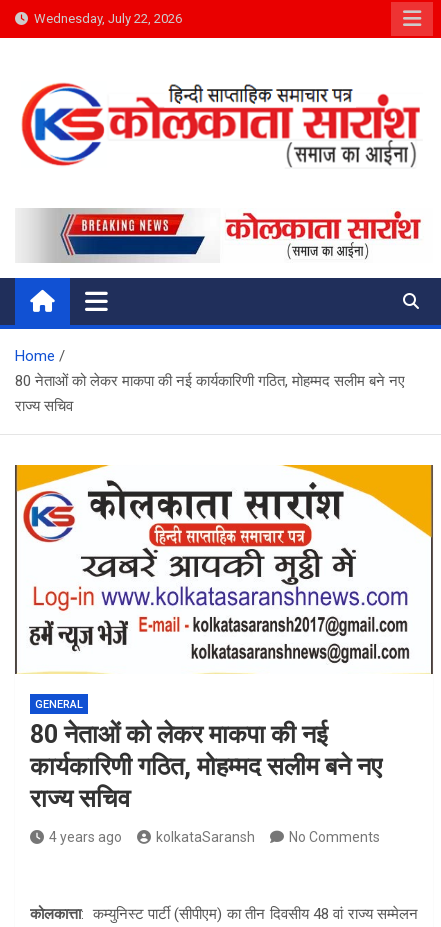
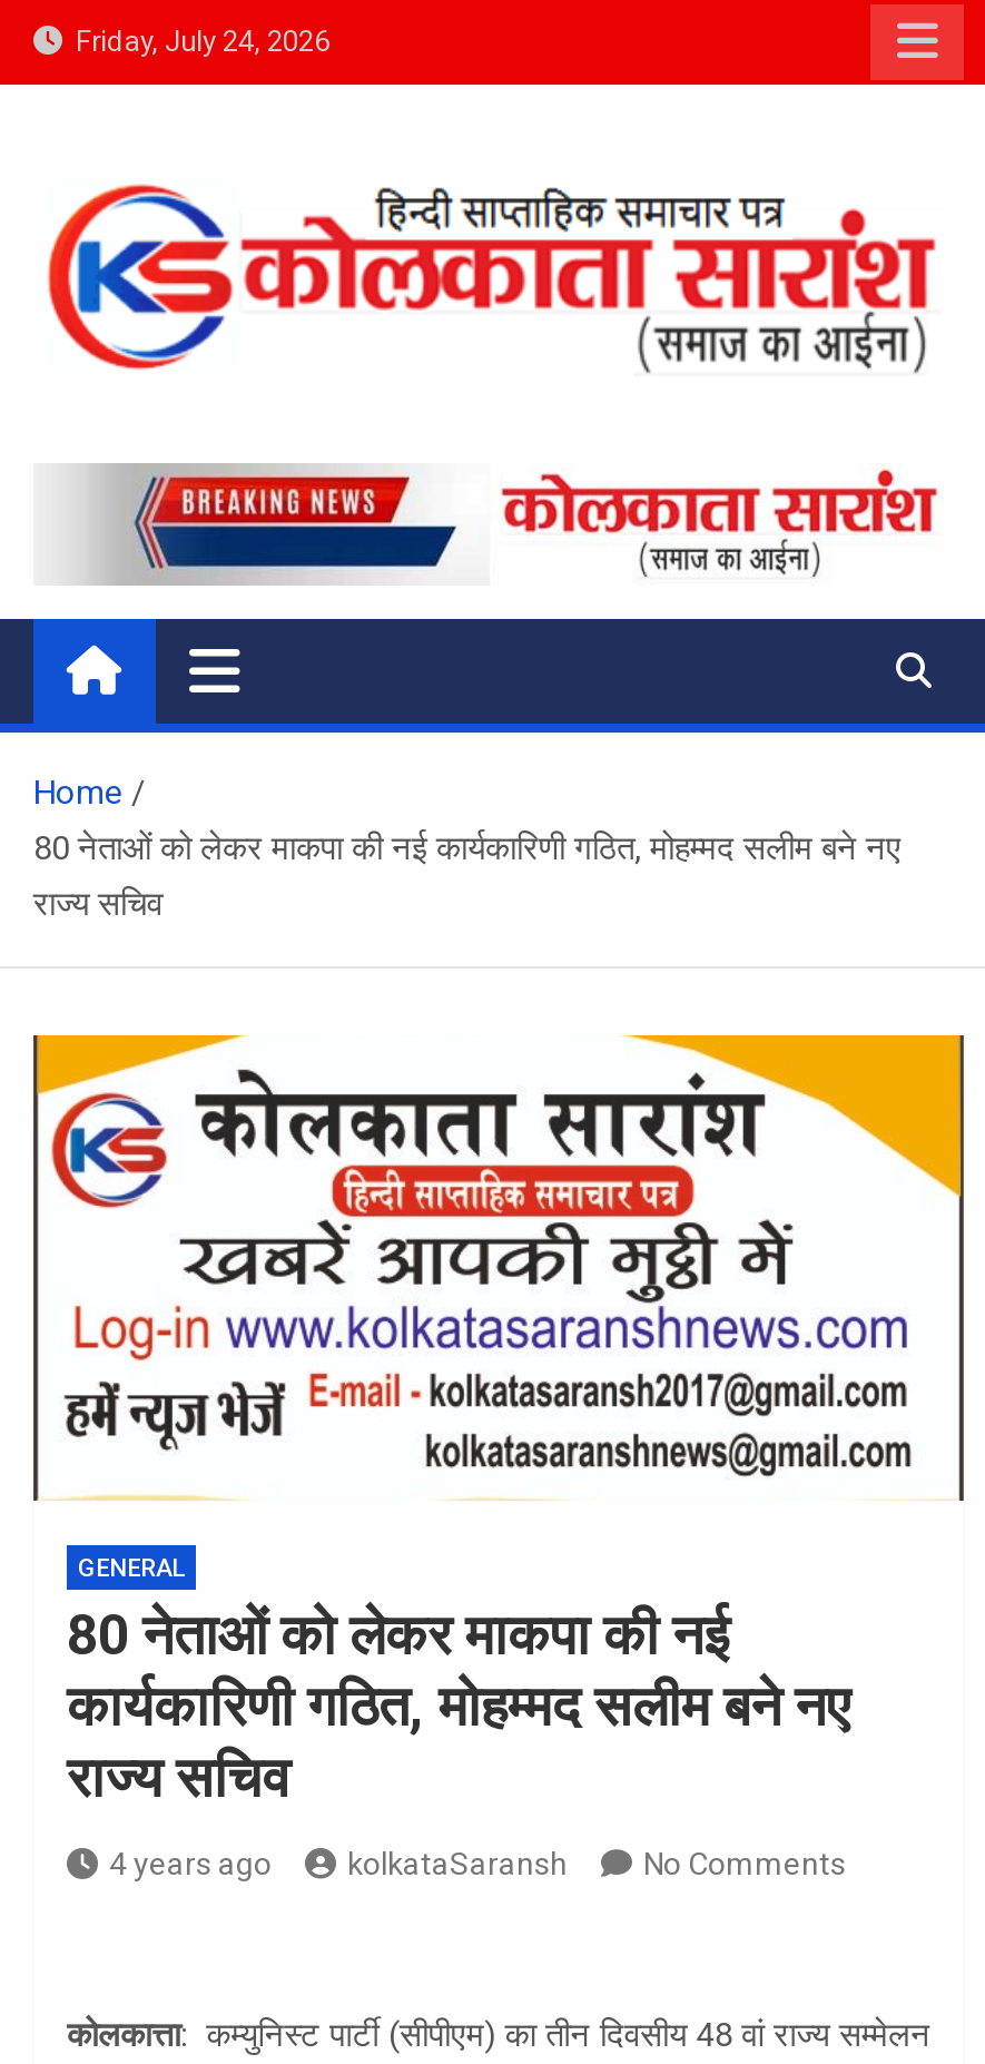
[28,11,182,26] Wednesday, July 22, 2026 -> [62,24,329,58] Friday, July 24, 2026

